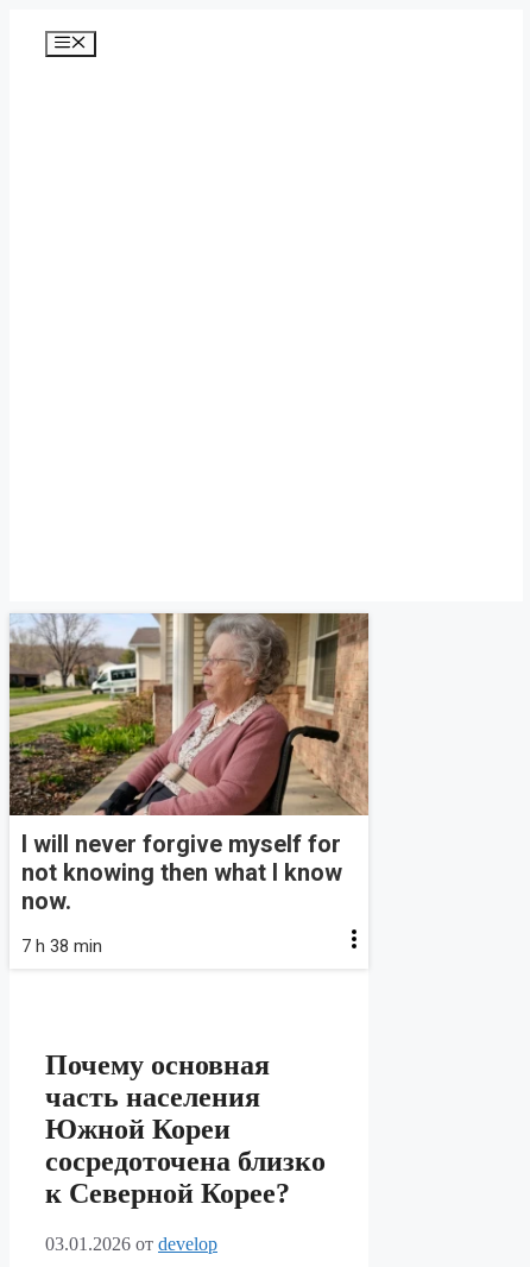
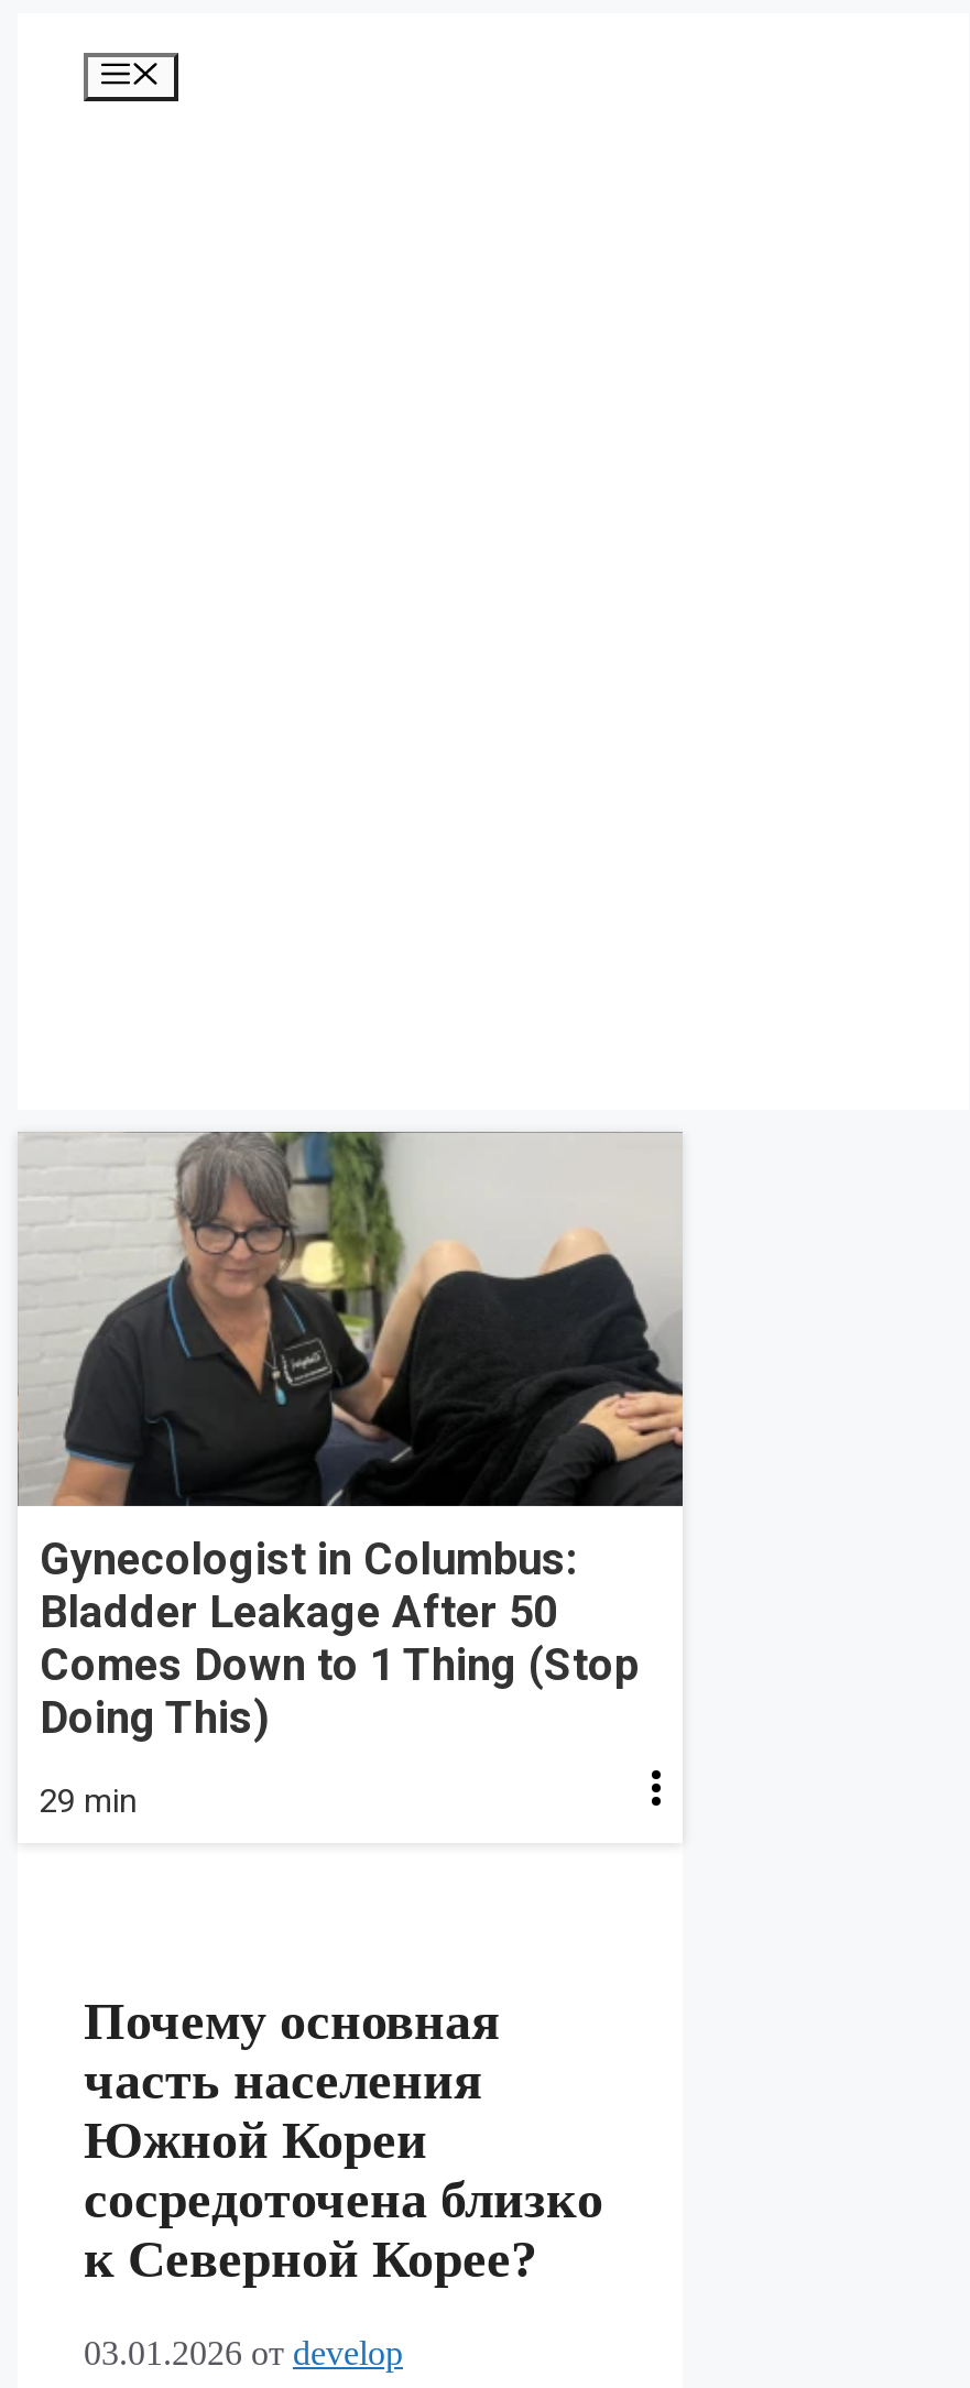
[8,612,370,916] [image] | I will never forgive myself for | not knowing then what I know | now. -> [20,1130,685,1745] [image] | Gynecologist in Columbus: | Bladder Leakage After 50 | Comes Down to 1 Thing (Stop | Doing This)
[21,936,102,957] 7 h 38 min -> [40,1782,137,1822] 29 min

